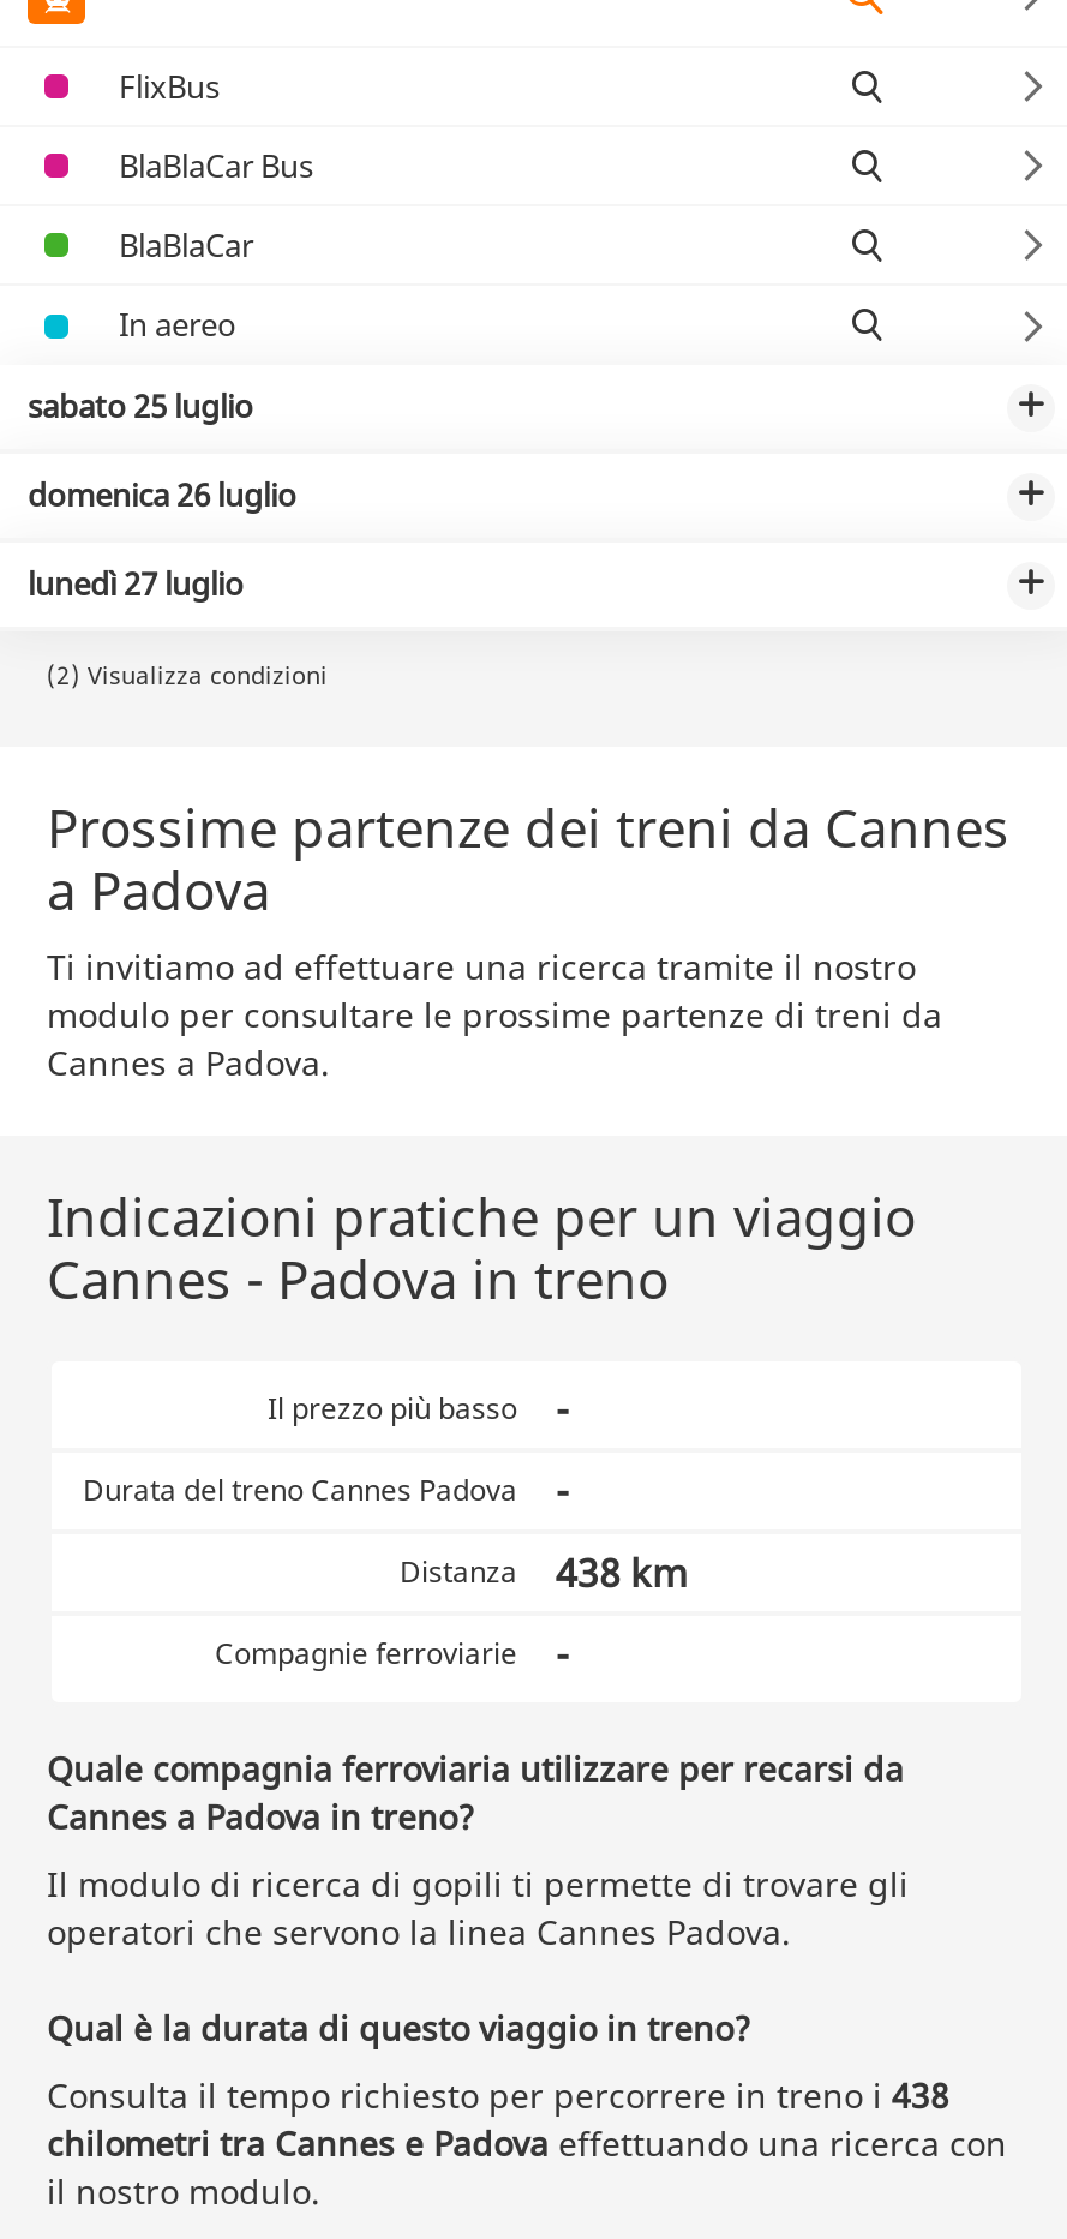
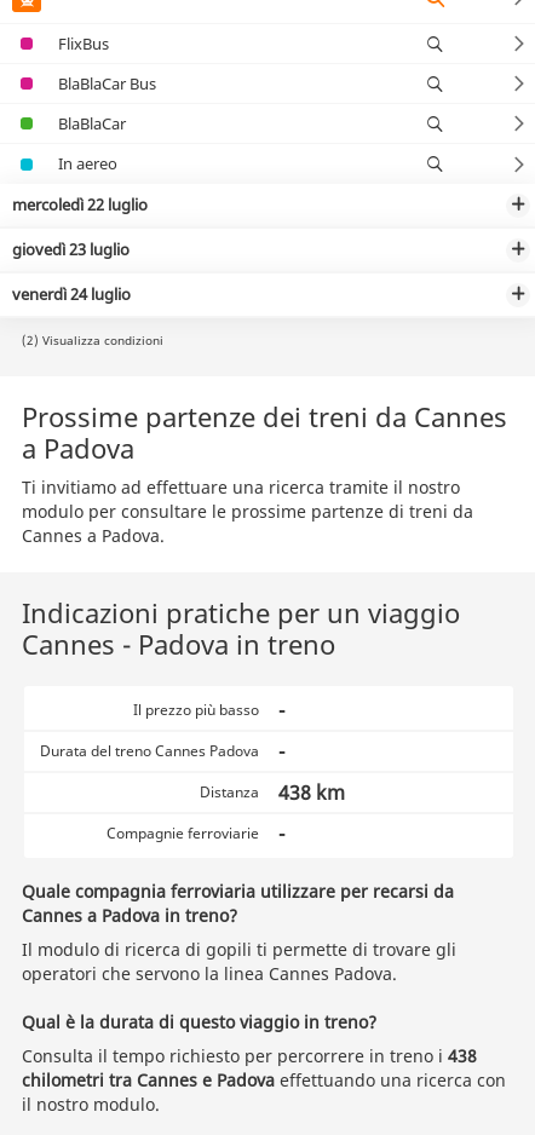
[28,384,253,427] sabato 25 luglio -> [12,194,148,215] mercoledì 22 luglio
[28,473,296,516] domenica 26 luglio -> [12,238,130,260] giovedì 23 luglio
[28,562,244,605] lunedì 27 luglio -> [12,283,131,305] venerdì 24 luglio

